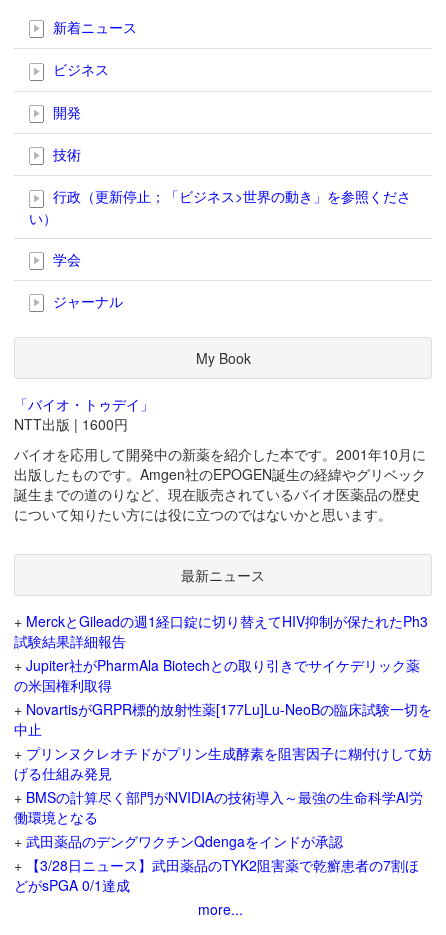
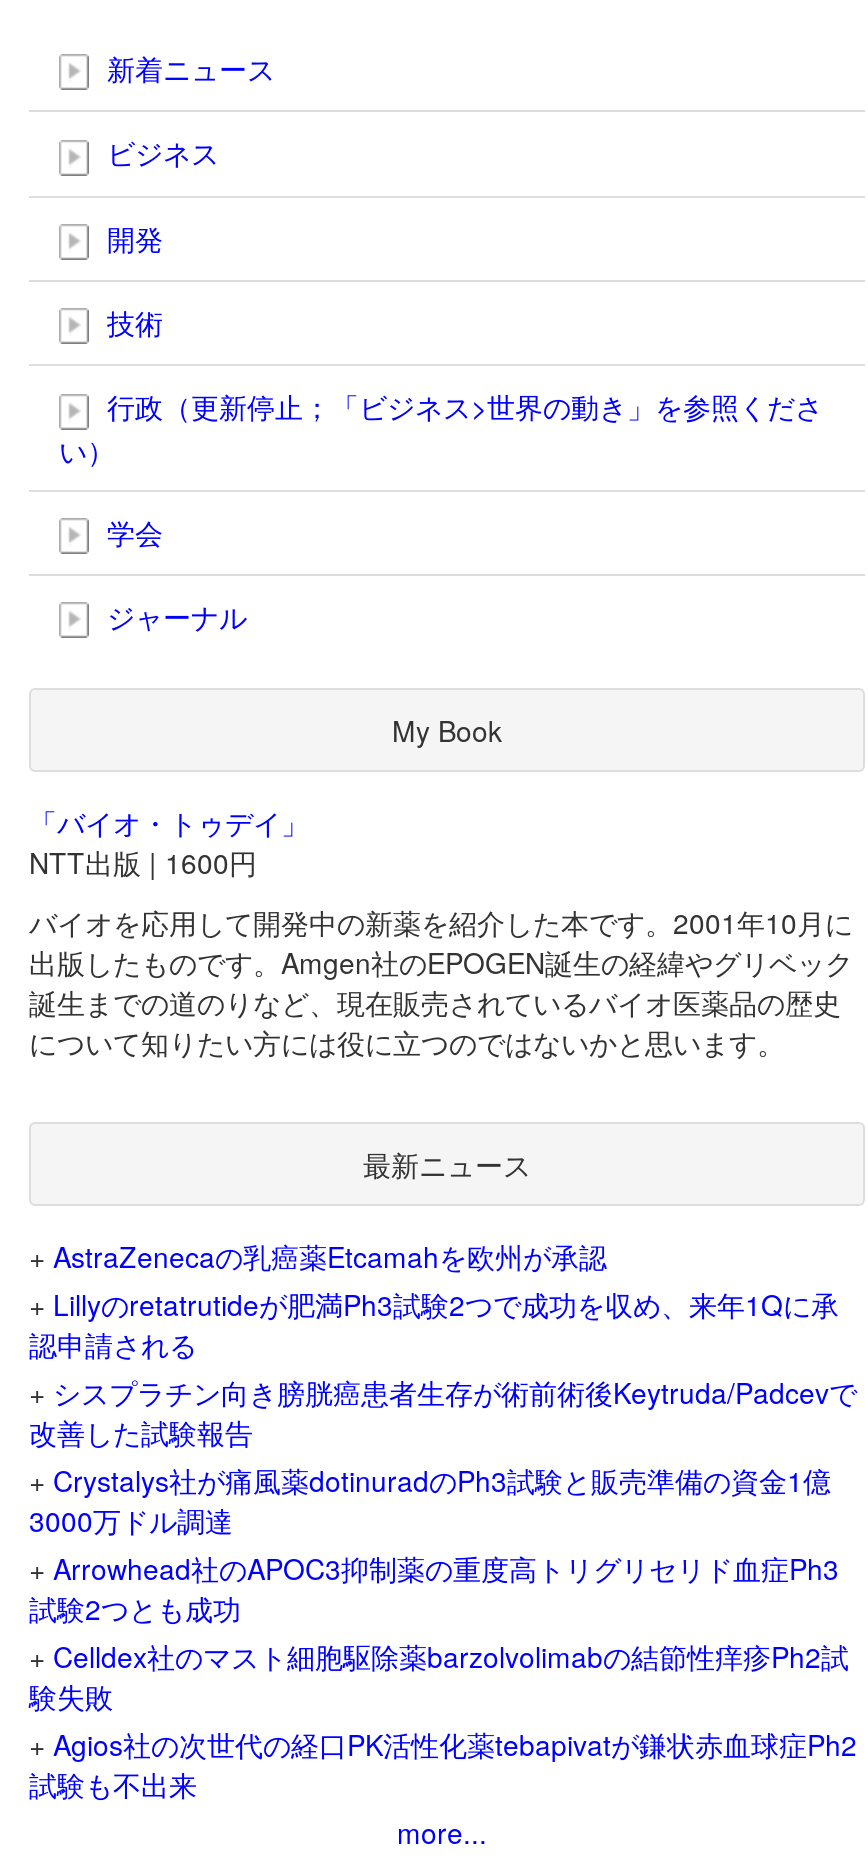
[14,611,432,895] + MerckとGileadの週1経口錠に切り替えてHIV抑制が保たれたPh3 | 試験結果詳細報告 | + Jupiter社がPharmAla Biotechとの取り引きでサイケデリック薬 | の米国権利取得 | + NovartisがGRPR標的放射性薬[177Lu]Lu-NeoBの臨床試験一切を | 中止 | +プリンヌクレオチドがプリン生成酵素を阻害因子に糊付けして妨 | げる仕組み発見 | + BMSの計算尽く部門がNVIDIAの技術導入～最強の生命科学AI労 | 働環境となる | +武田薬品のデングワクチンQdengaをインドが承認 | +【3/28日ニュース】武田薬品のTYK2阻害薬で乾癬患者の7割ほ | どがsPGA 0/1達成 -> [29,1237,857,1805] + AstraZenecaの乳癌薬Etcamahを欧州が承認 | + Lillyのretatrutideが肥満Ph3試験2つで成功を収め、来年1Qに承 | 認申請される | +シスプラチン向き膀胱癌患者生存が術前術後Keytruda/Padcevで | 改善した試験報告 | + Crystalys社が痛風薬dotinuradのPh3試験と販売準備の資金1億 | 3000万ドル調達 | + Arrowhead社のAPOC3抑制薬の重度高トリグリセリド血症Ph3 | 試験2つとも成功 | + Celldex社のマスト細胞駆除薬barzolvolimabの結節性痒疹Ph2試 | 験失敗 | + Agios社の次世代の経口PK活性化薬tebapivatが鎌状赤血球症Ph2 | 試験も不出来

